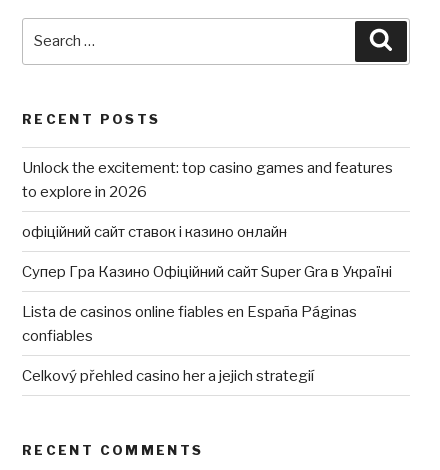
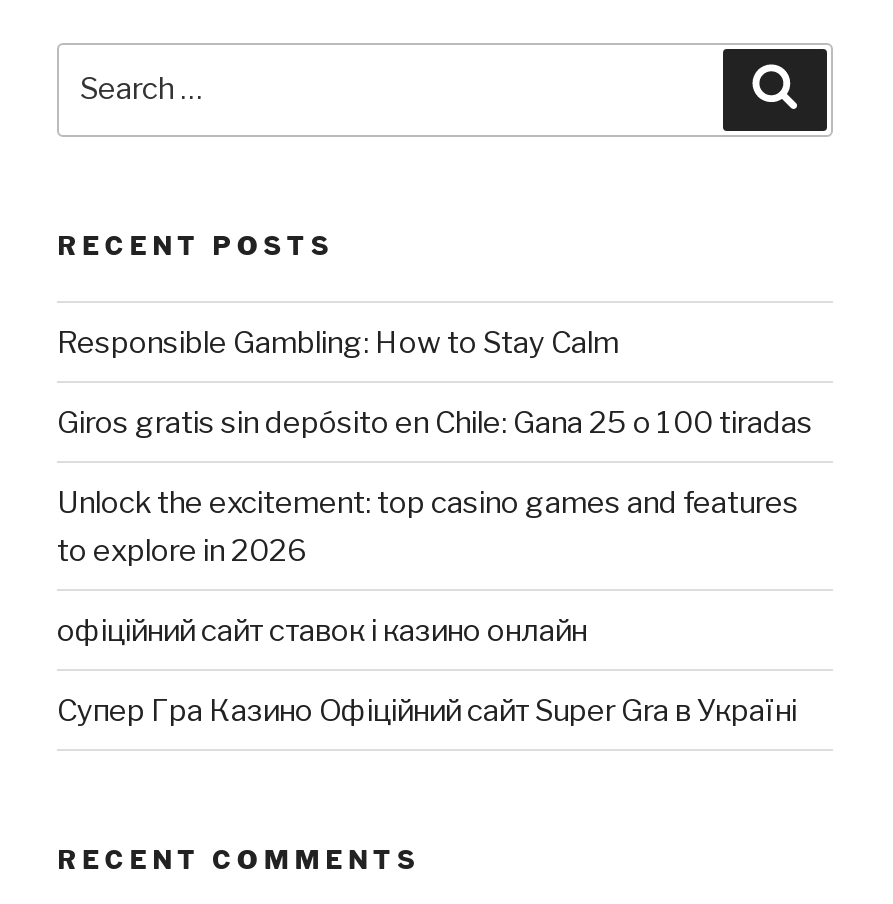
none -> [57,325,813,441] Responsible Gambling: How to Stay Calm | Giros gratis sin depósito en Chile: Gana 25 o 100 tiradas
moved [22,159,393,281] -> [57,485,799,729]: Unlock the excitement: top casino games and features | to explore in 2026 | офіційний сайт ставок і казино онлайн | Супер Гра Казино Офіційний сайт Super Gra в Україні
[22,303,357,385] Lista de casinos online fiables en España Páginas | confiables | Celkový přehled casino her a jejich strategií -> none

